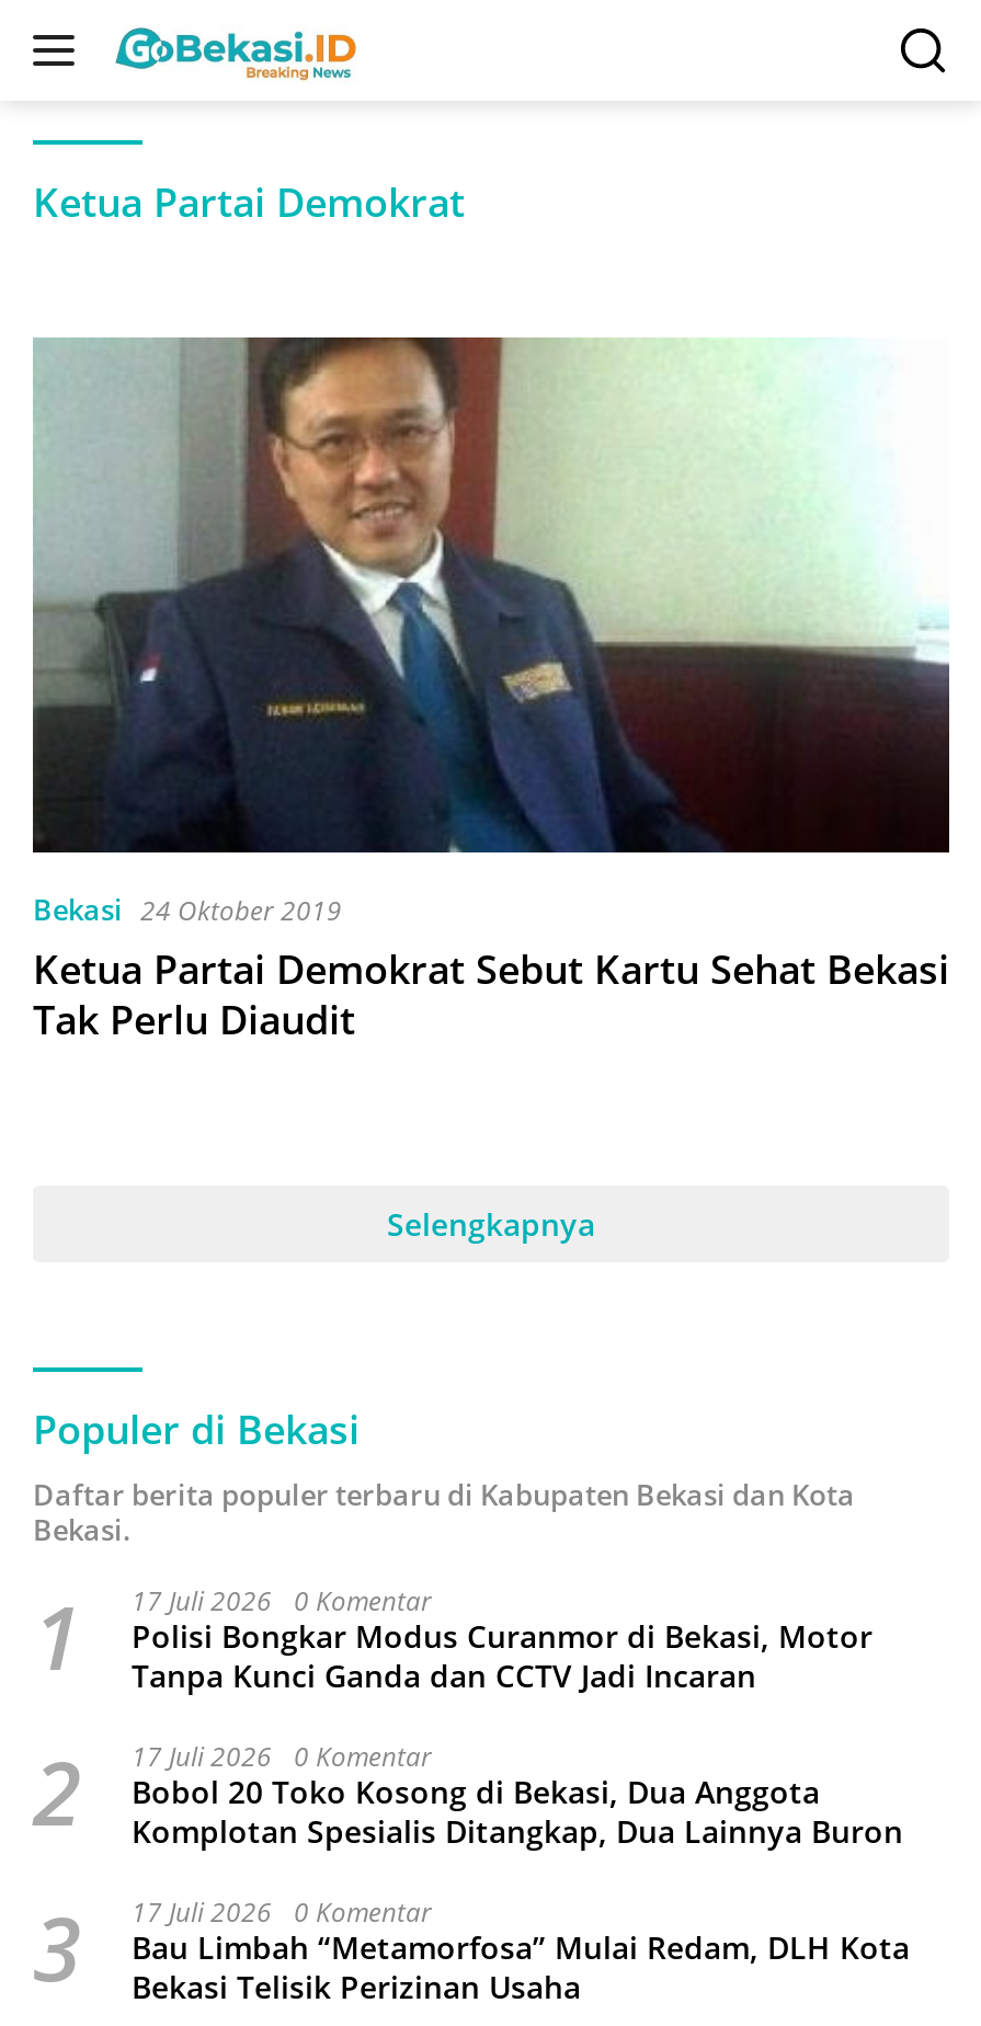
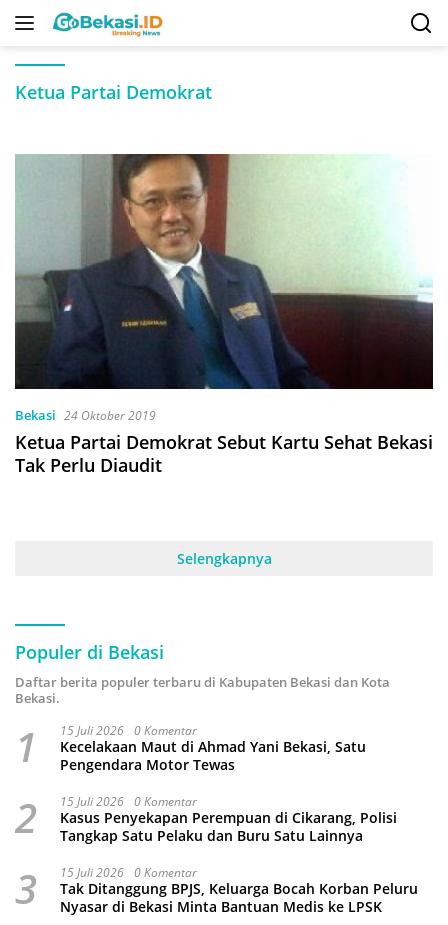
[132,1582,872,1696] 17 Juli 2026 0 Komentar | Polisi Bongkar Modus Curanmor di Bekasi, Motor | Tanpa Kunci Ganda dan CCTV Jadi Incaran -> [60,722,366,774] 15 Juli 2026 0 Komentar | Kecelakaan Maut di Ahmad Yani Bekasi, Satu | Pengendara Motor Tewas
[132,1738,903,1852] 17 Juli 2026 0 Komentar | Bobol 20 Toko Kosong di Bekasi, Dua Anggota | Komplotan Spesialis Ditangkap, Dua Lainnya Buron -> [60,793,397,845] 15 Juli 2026 0 Komentar | Kasus Penyekapan Perempuan di Cikarang, Polisi | Tangkap Satu Pelaku dan Buru Satu Lainnya
[132,1894,910,2008] 17 Juli 2026 0 Komentar | Bau Limbah “Metamorfosa” Mulai Redam, DLH Kota | Bekasi Telisik Perizinan Usaha -> [60,864,418,916] 15 Juli 2026 0 Komentar | Tak Ditanggung BPJS, Keluarga Bocah Korban Peluru | Nyasar di Bekasi Minta Bantuan Medis ke LPSK

